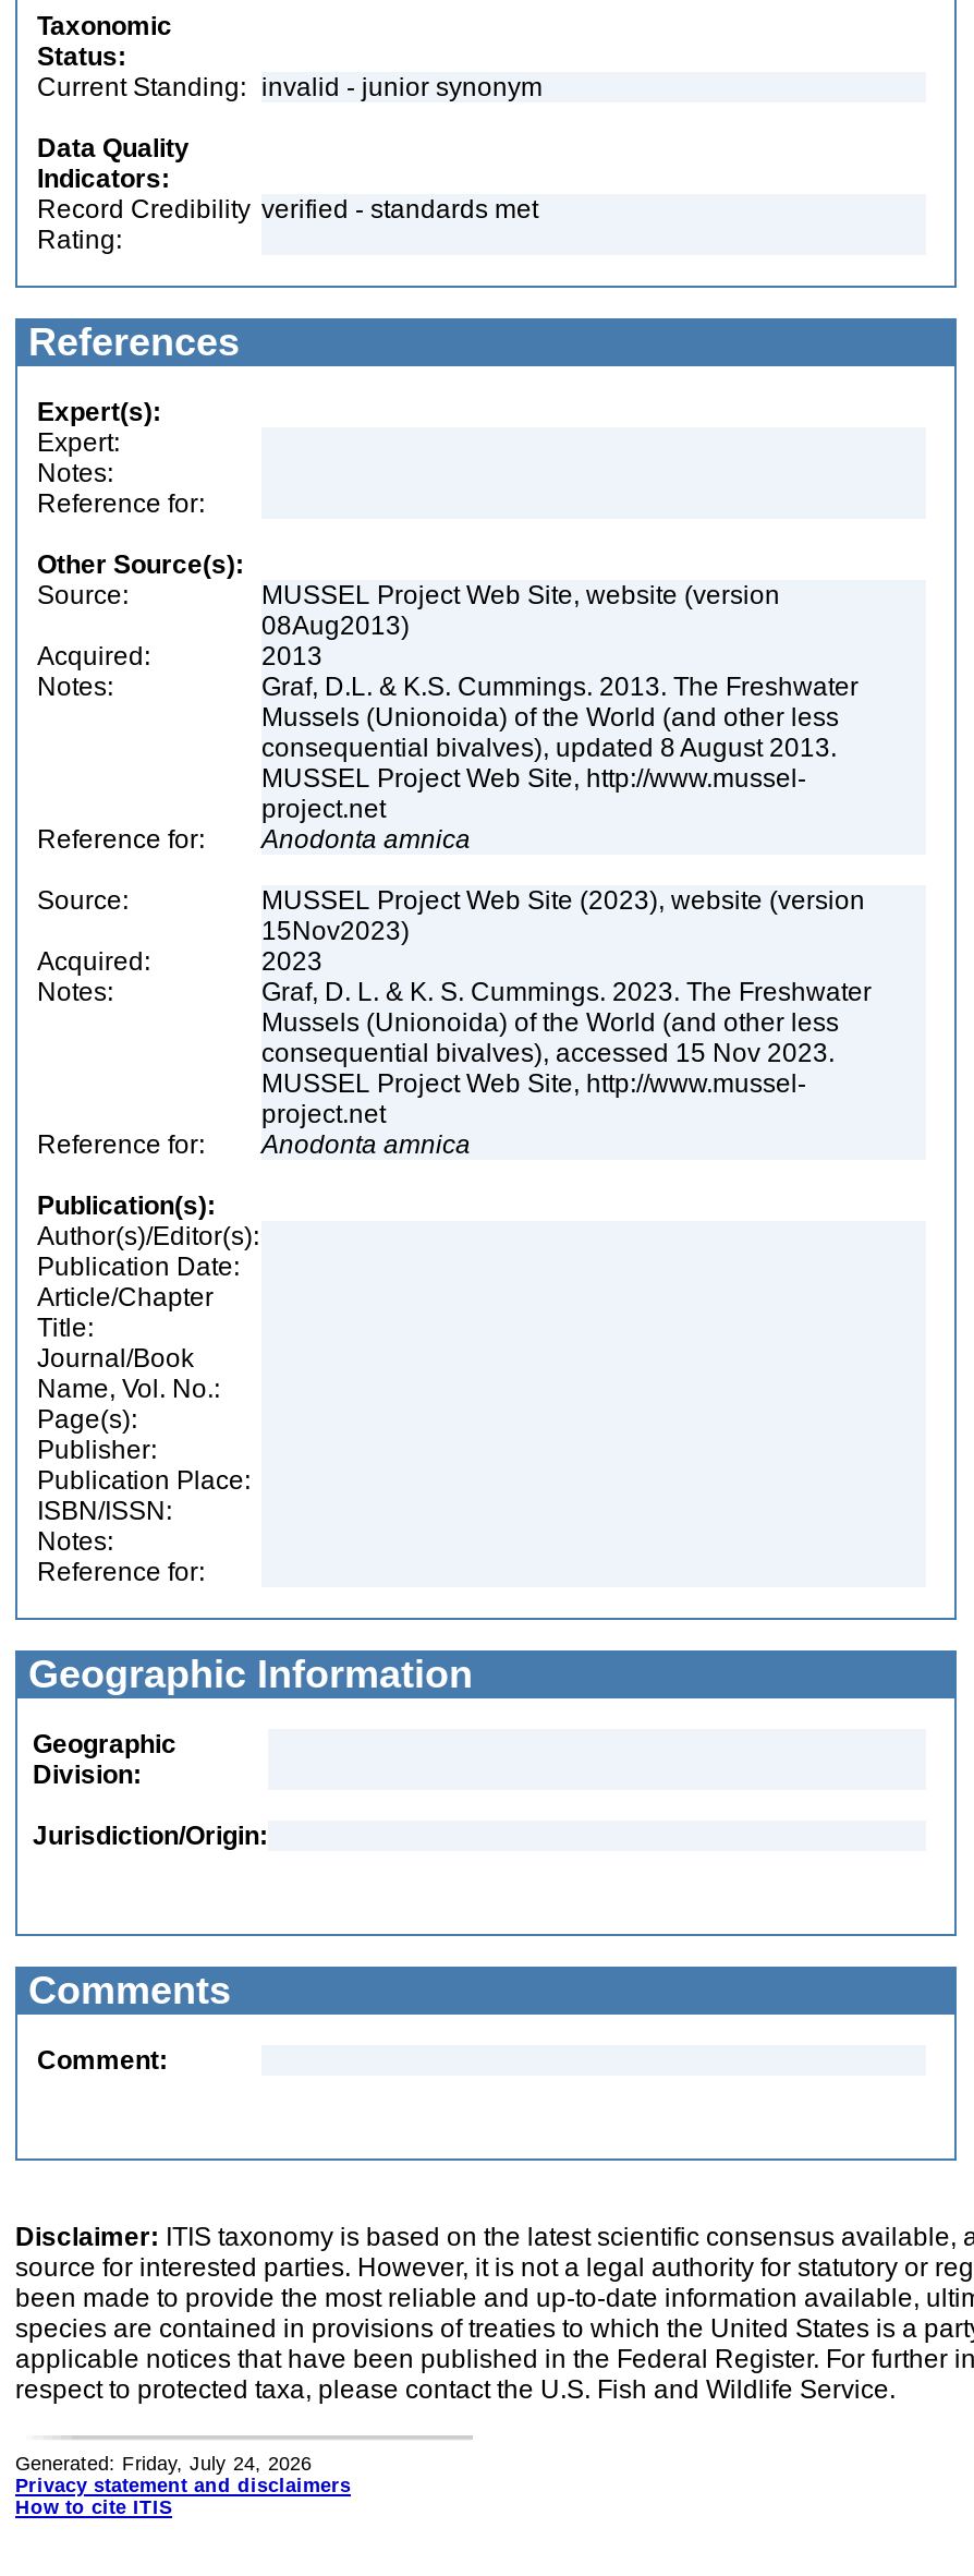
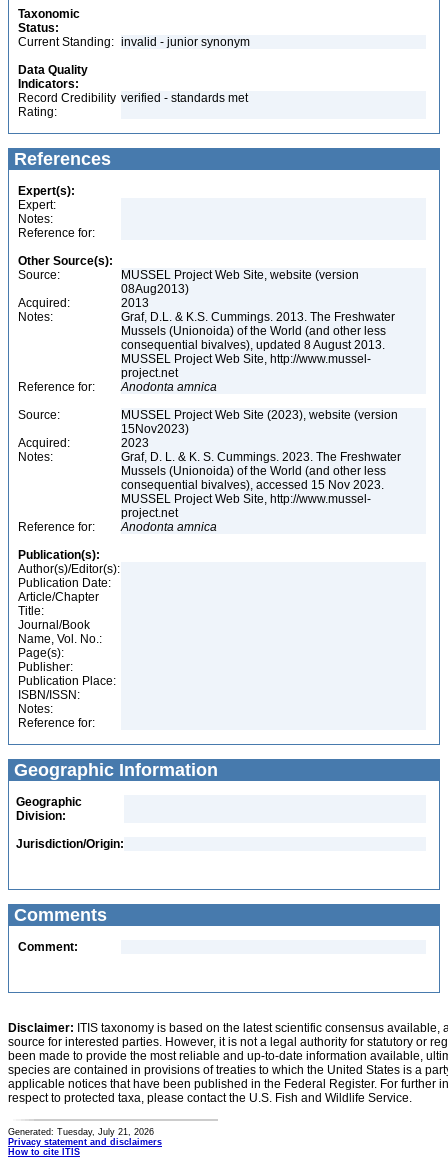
[15,2453,312,2475] Generated: Friday, July 24, 2026 -> [8,1127,154,1137] Generated: Tuesday, July 21, 2026

